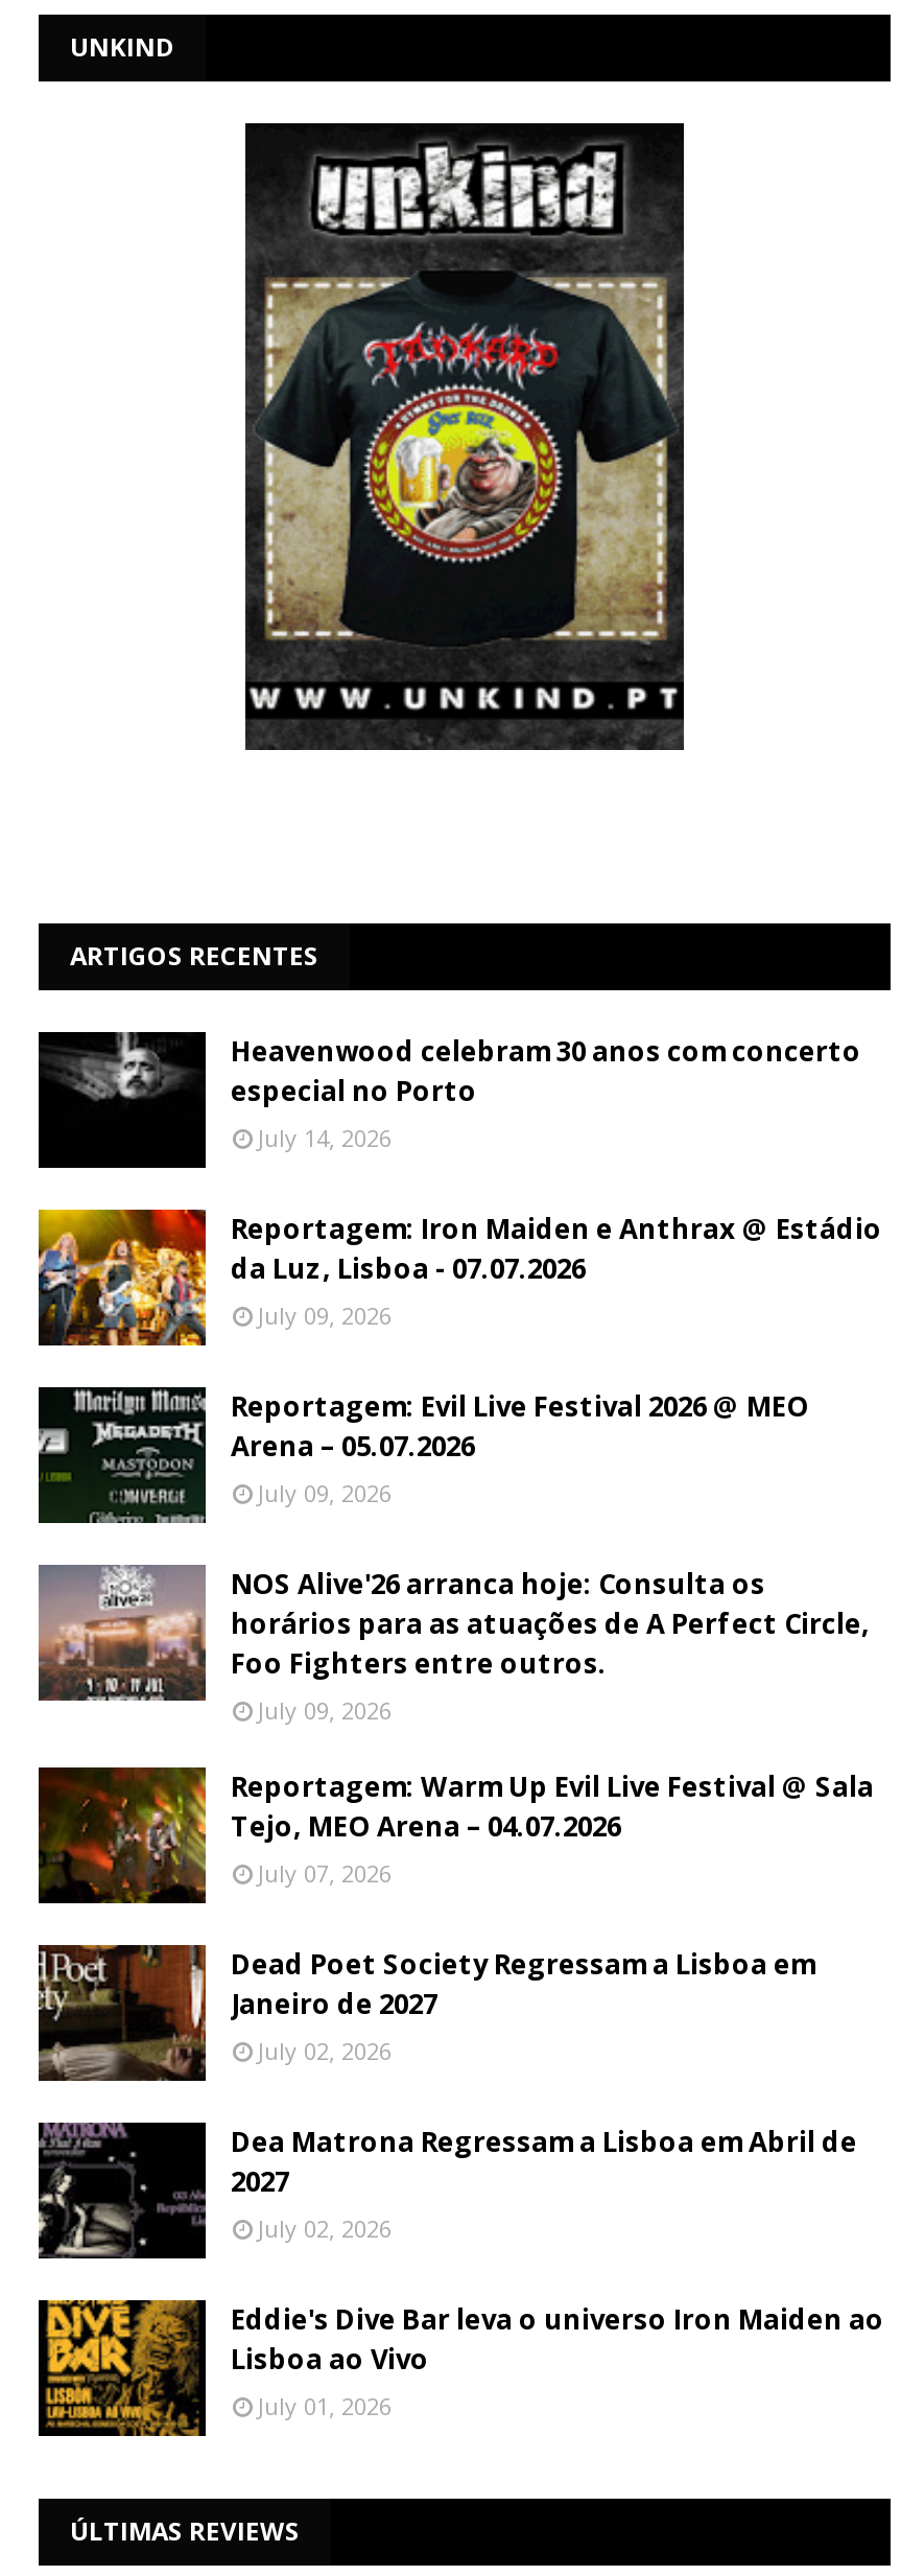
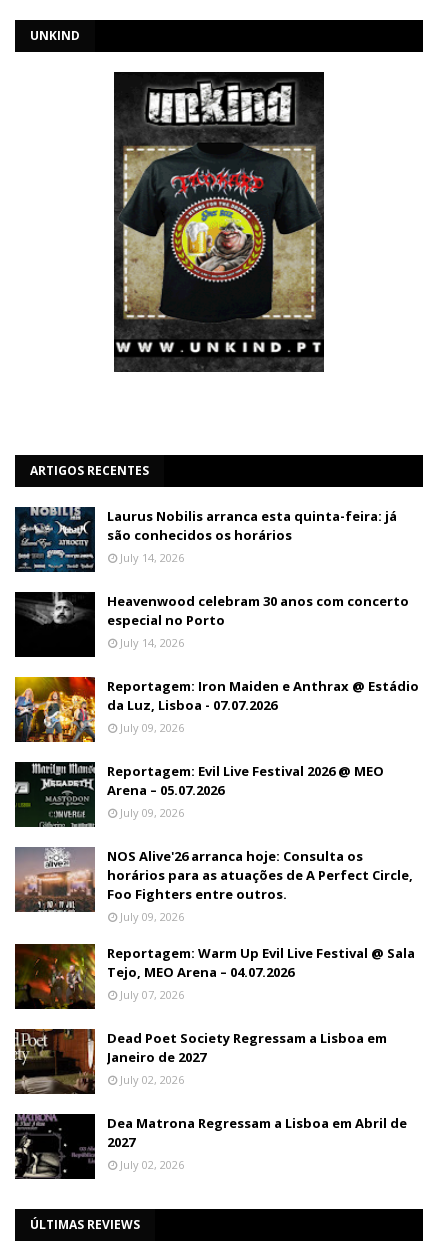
none -> [15,506,397,572] [image] | Laurus Nobilis arranca esta quinta-feira: já | são conhecidos os horários | July 14, 2026
moved [34,1032,882,2244] -> [13,592,419,1172]: [image] | Heavenwood celebram 30 anos com concerto | especial no Porto | ... | 2027 | July 02, 2026
[37,2298,884,2438] [image] | Eddie's Dive Bar leva o universo Iron Maiden ao | Lisboa ao Vivo | July 01, 2026 -> none

